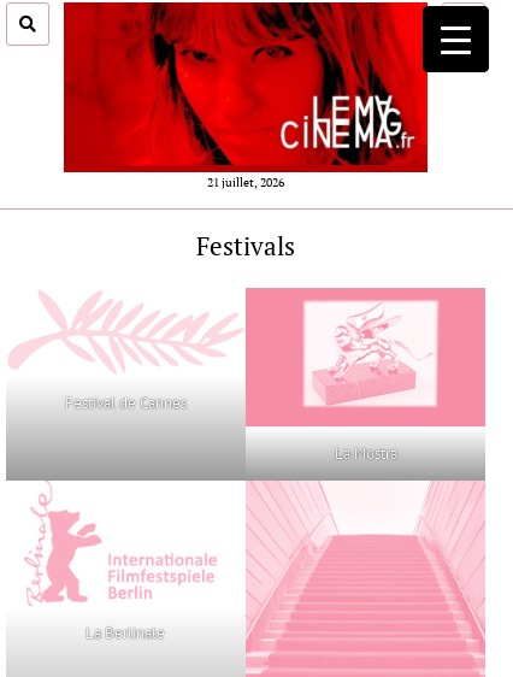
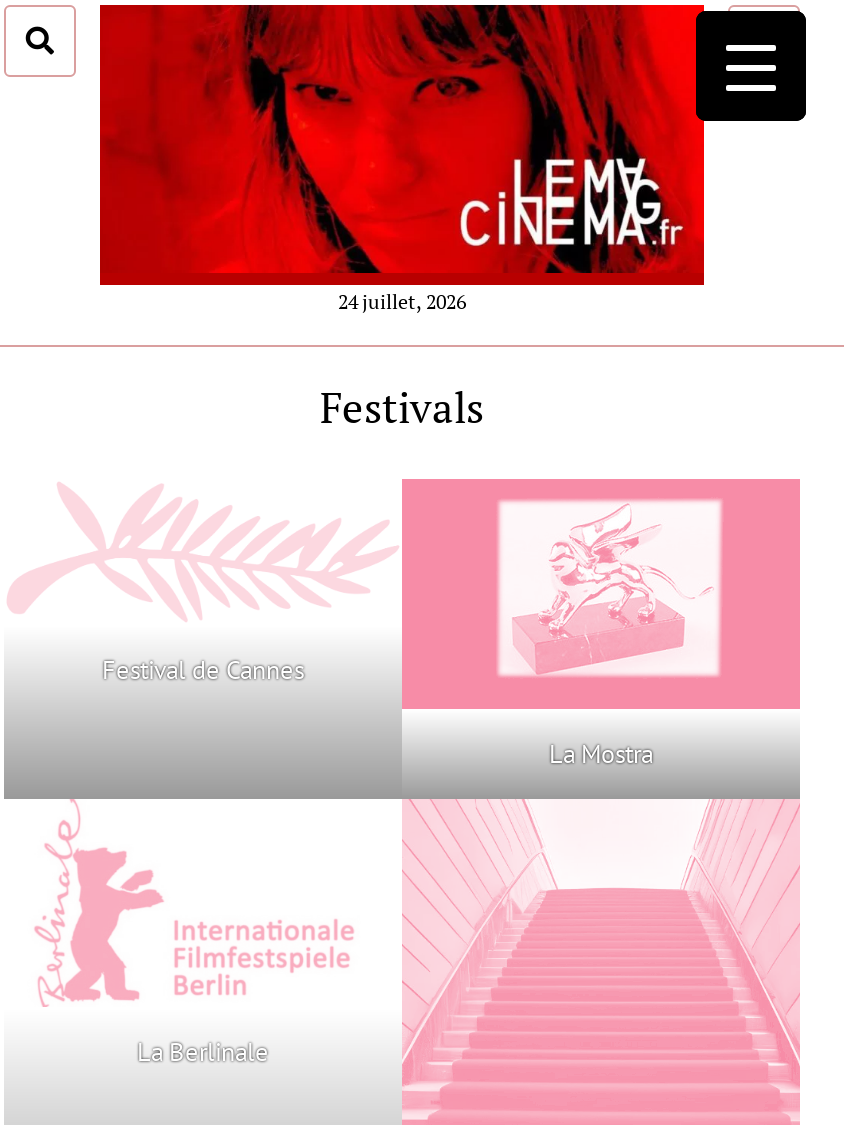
[207,174,284,190] 21 juillet, 2026 -> [338,290,466,316] 24 juillet, 2026

